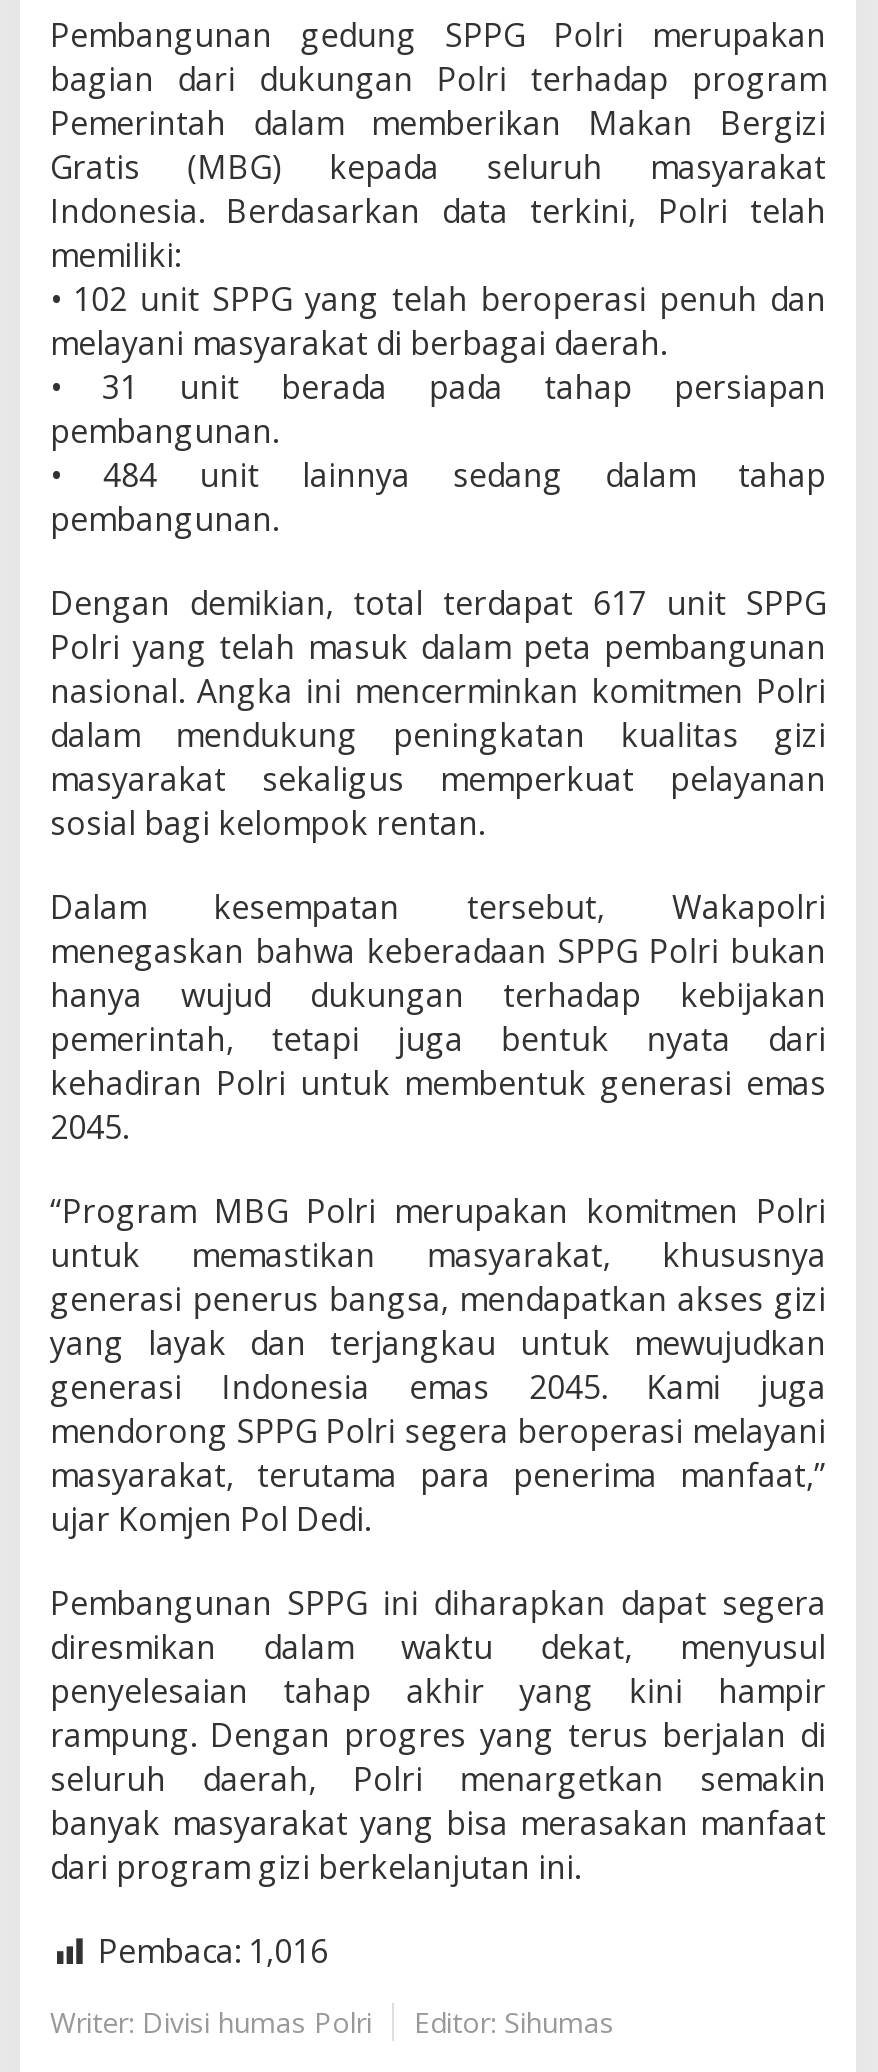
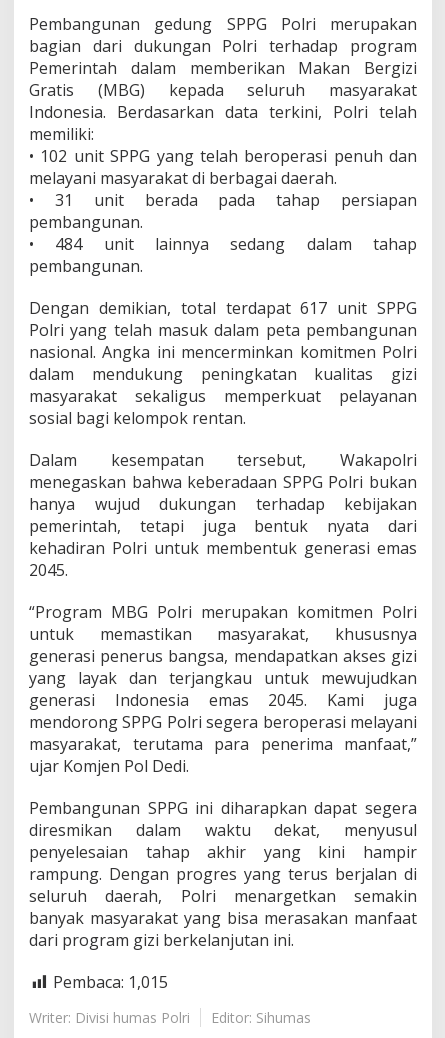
[98,1930,328,1974] Pembaca: 1,016 -> [53,971,168,993] Pembaca: 1,015

